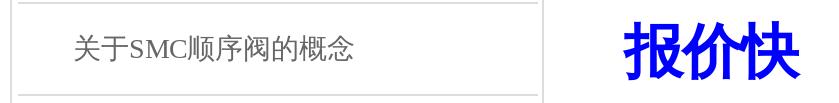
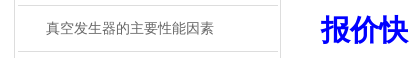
[73,34,355,64] 关于SMC顺序阀的概念 -> [45,21,213,36] 真空发生器的主要性能因素

